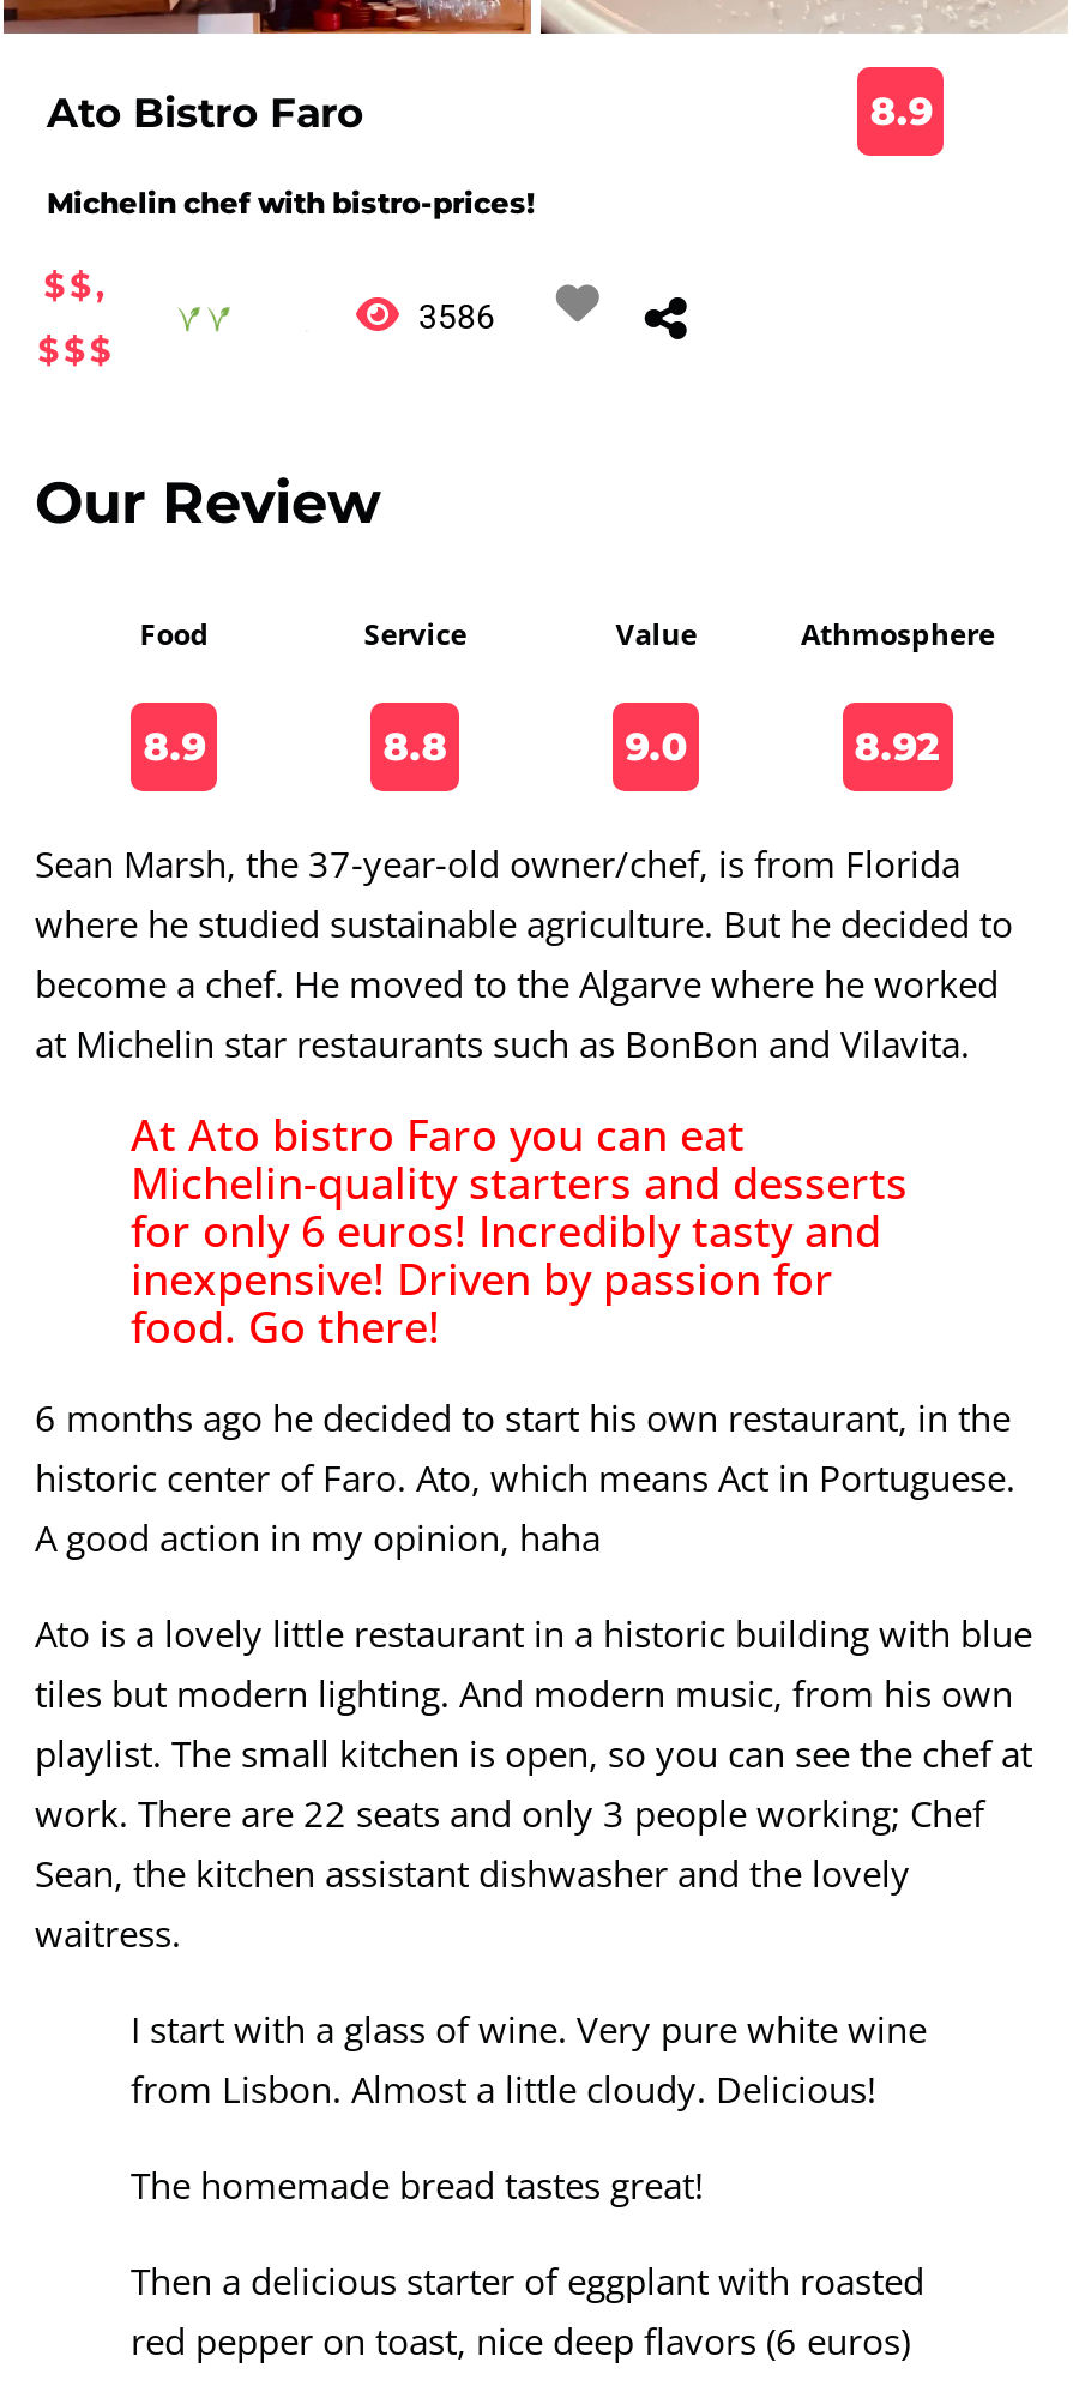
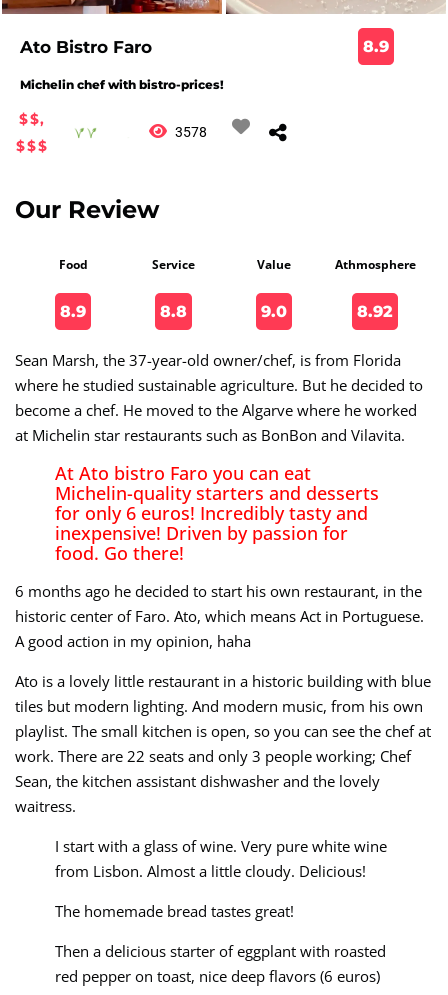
[418,298,495,336] 3586 -> [175,124,207,140] 3578

